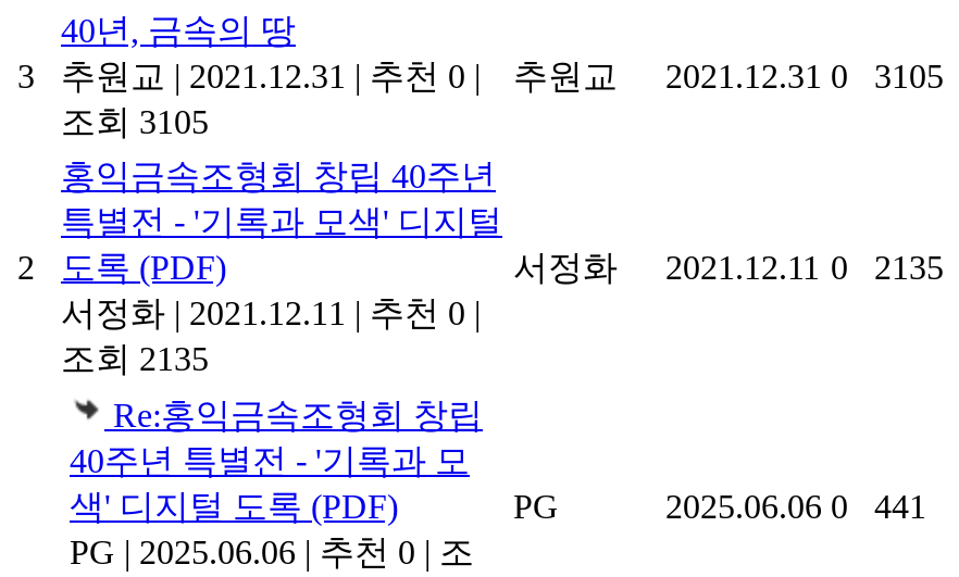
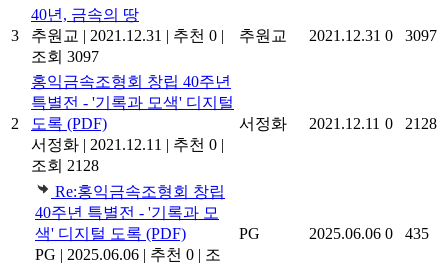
[874,57,944,94] 3105 -> [405,27,437,44] 3097
[61,103,209,140] 조회 3105 -> [31,48,99,65] 조회 3097
[513,248,944,285] 서정화 2021.12.11 0 2135 -> [239,115,437,132] 서정화 2021.12.11 0 2128
[61,340,209,377] 조회 2135 -> [31,157,99,174] 조회 2128
[665,487,926,524] 2025.06.06 0 441 -> [309,225,429,242] 2025.06.06 0 435

